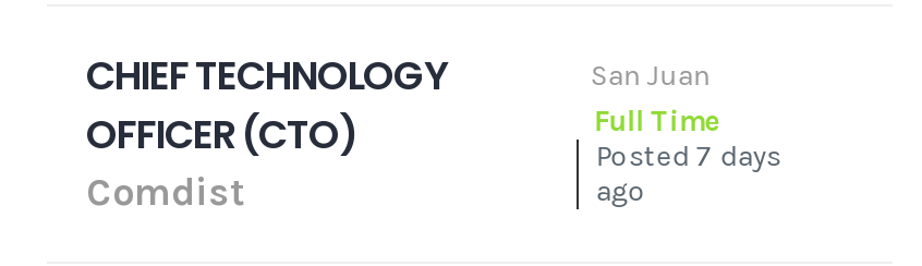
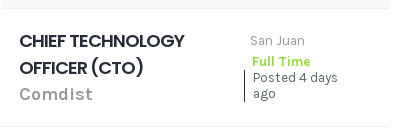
[595,139,781,171] Posted 7 days -> [253,70,338,85] Posted 4 days

